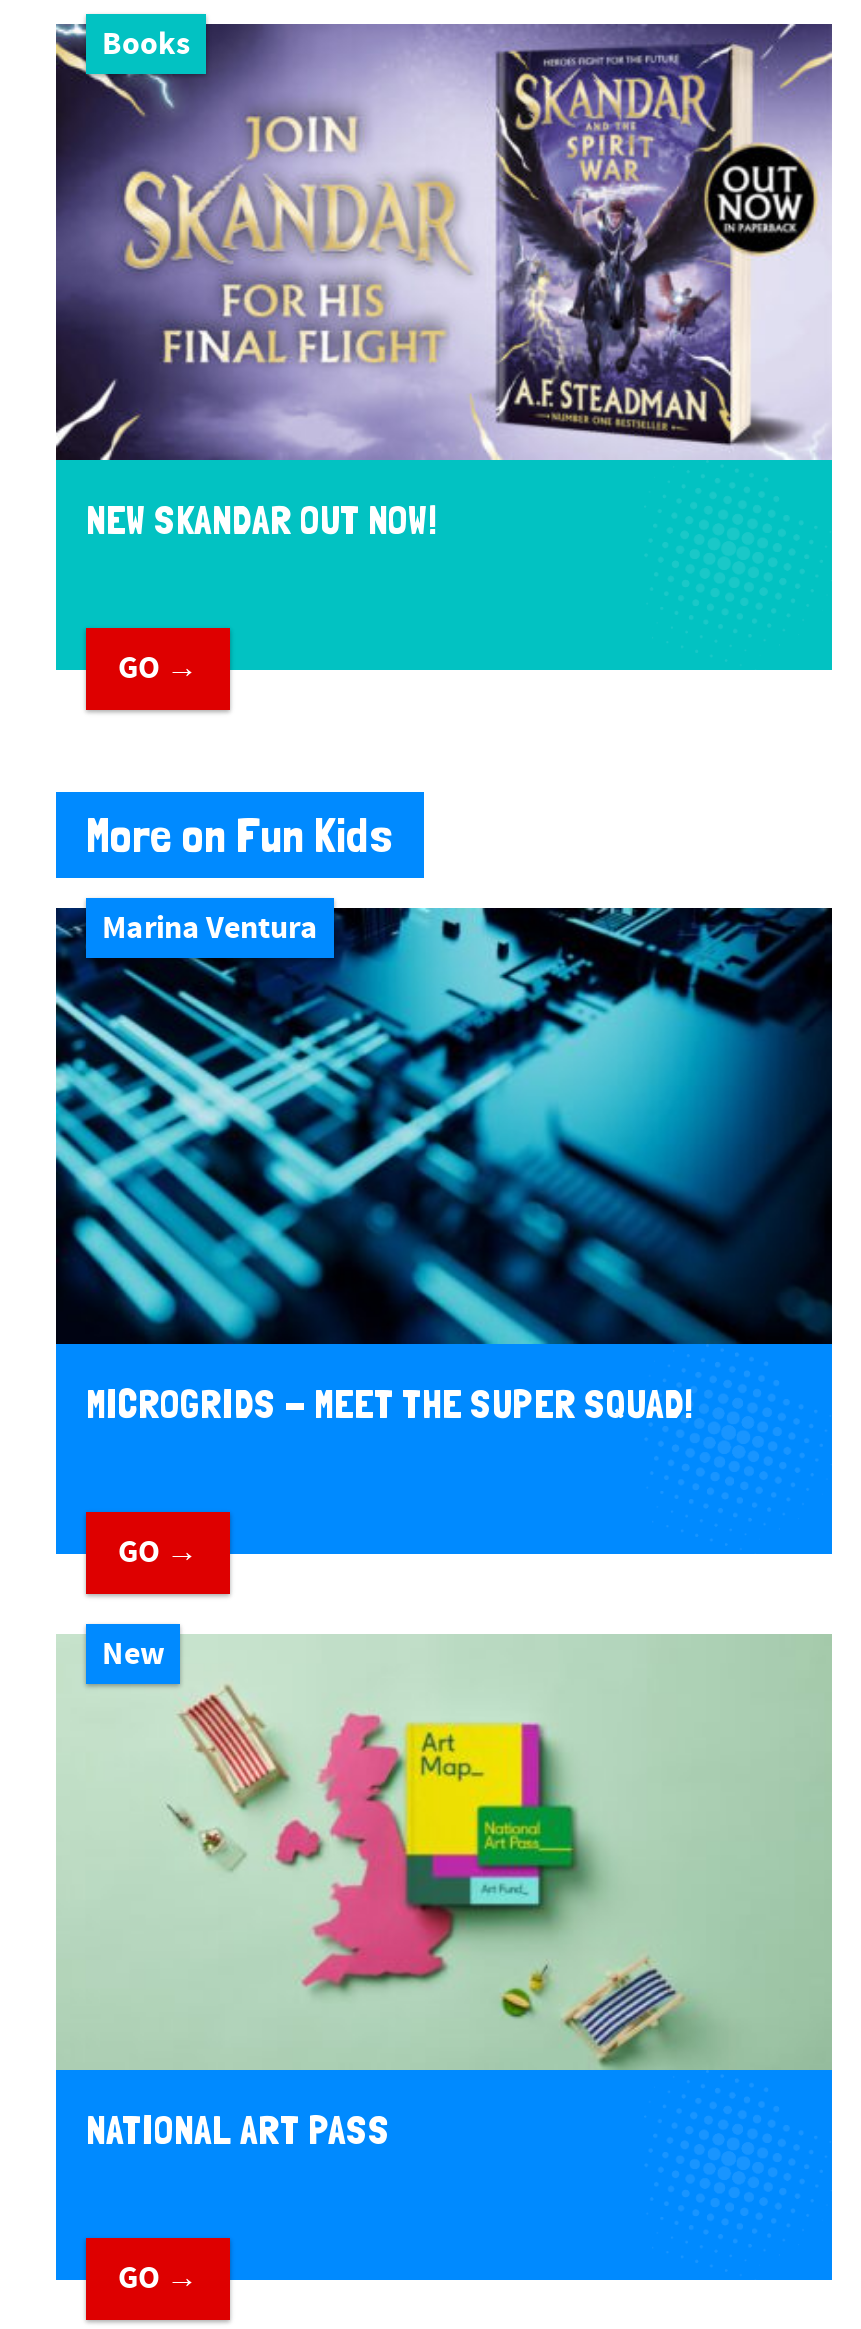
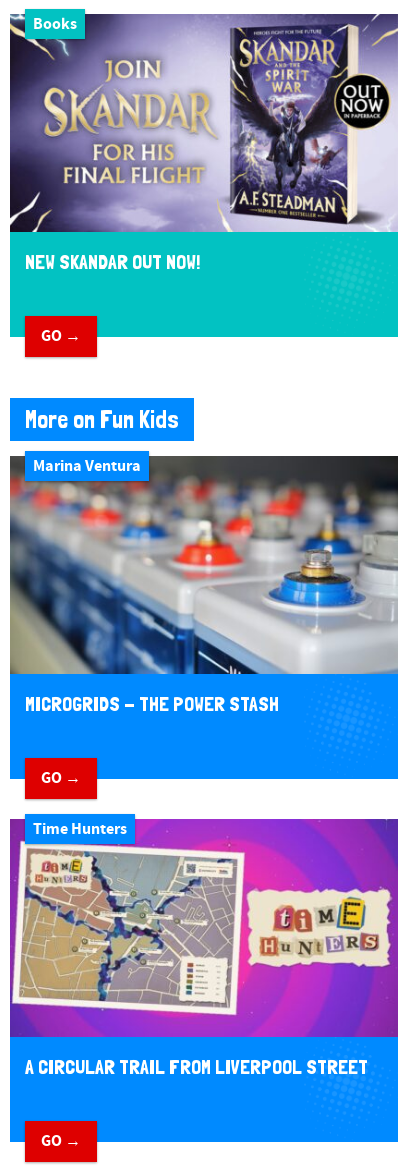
[54,906,834,1428] [image] | MICROGRIDS - MEET THE SUPER SQUAD! -> [9,455,399,716] [image] | MICROGRIDS - THE POWER STASH
[56,1632,832,2072] [image] | New -> [9,818,399,1038] [image] | Time Hunters
[86,2106,390,2154] NATIONAL ART PASS -> [25,1055,368,1079] A CIRCULAR TRAIL FROM LIVERPOOL STREET

